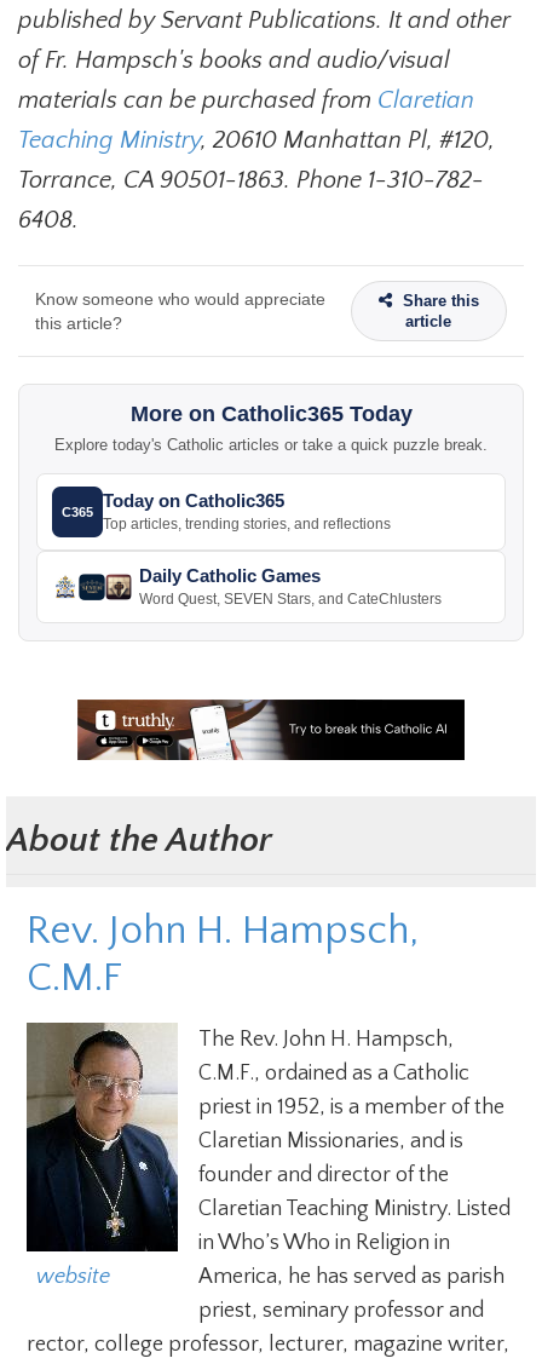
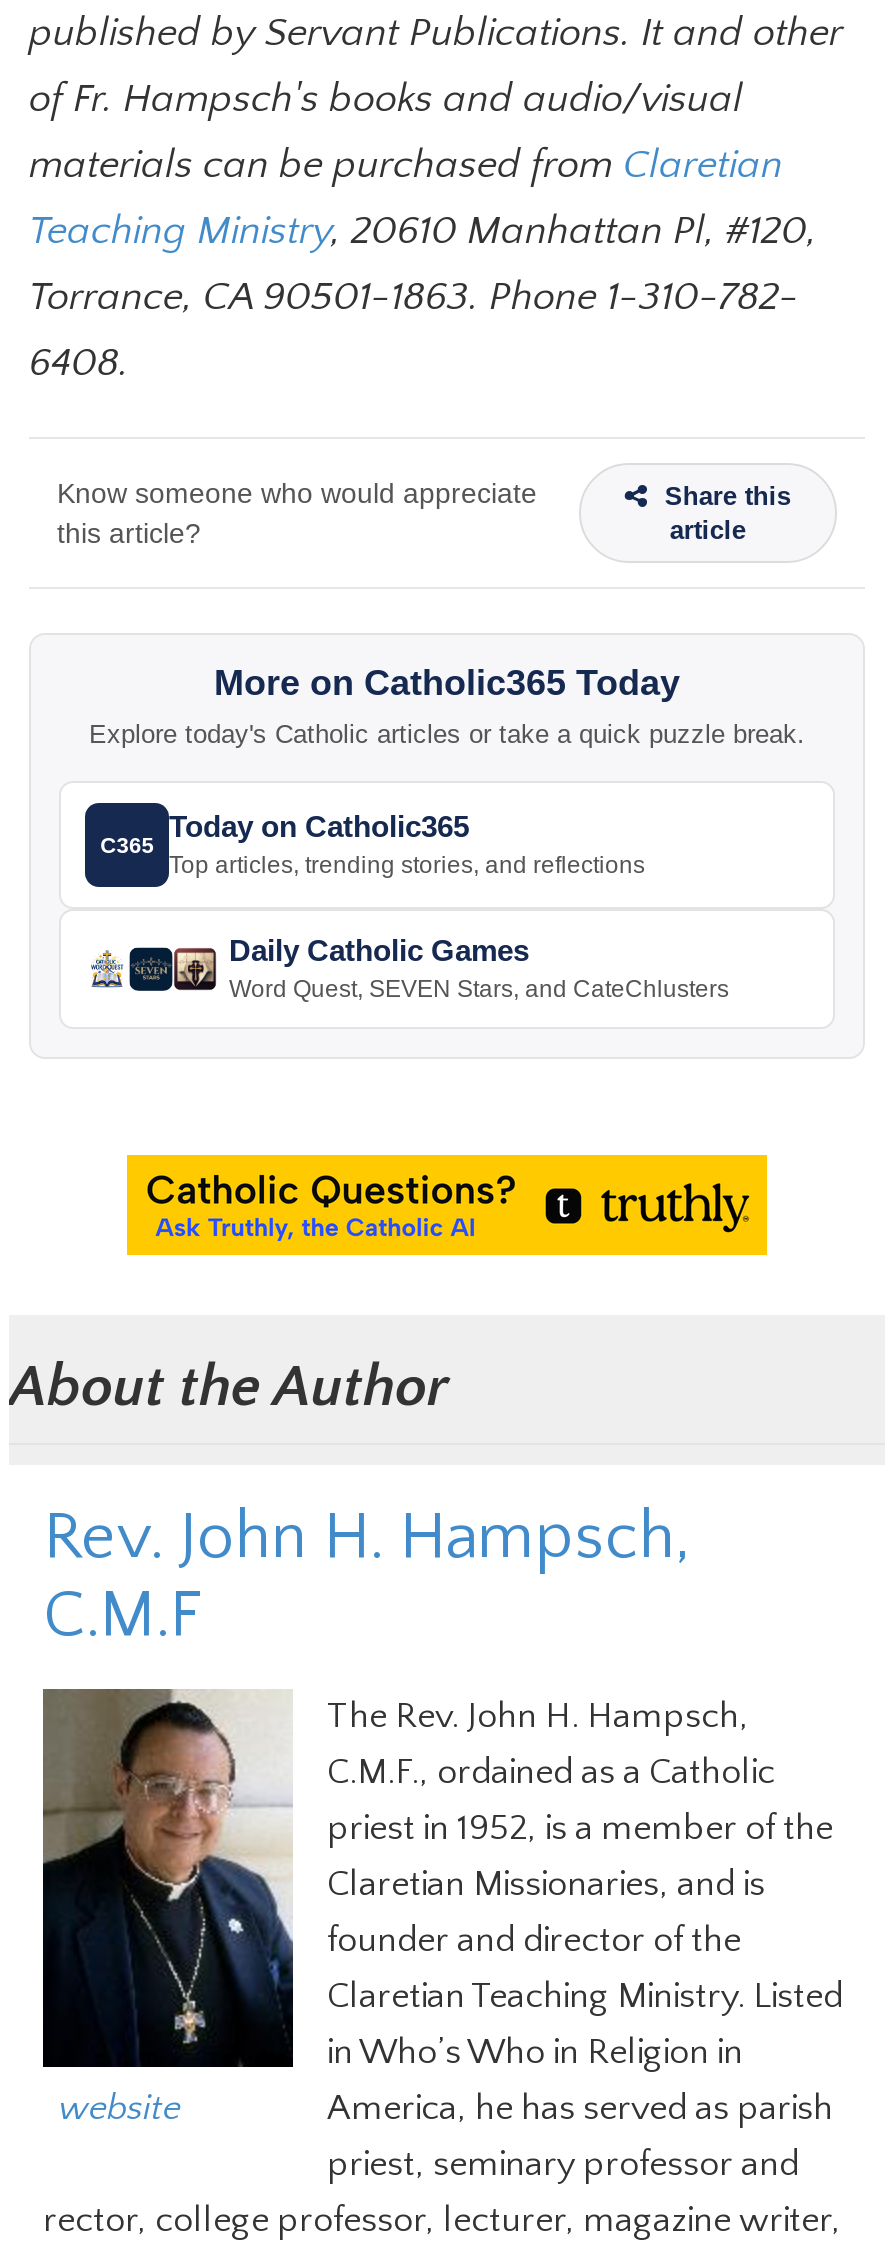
[76,698,466,761] [image] -> [125,1153,769,1257] [image]

